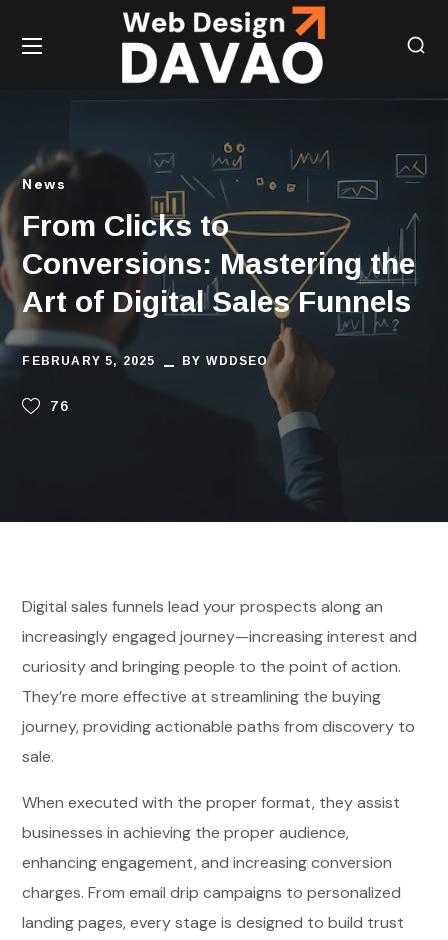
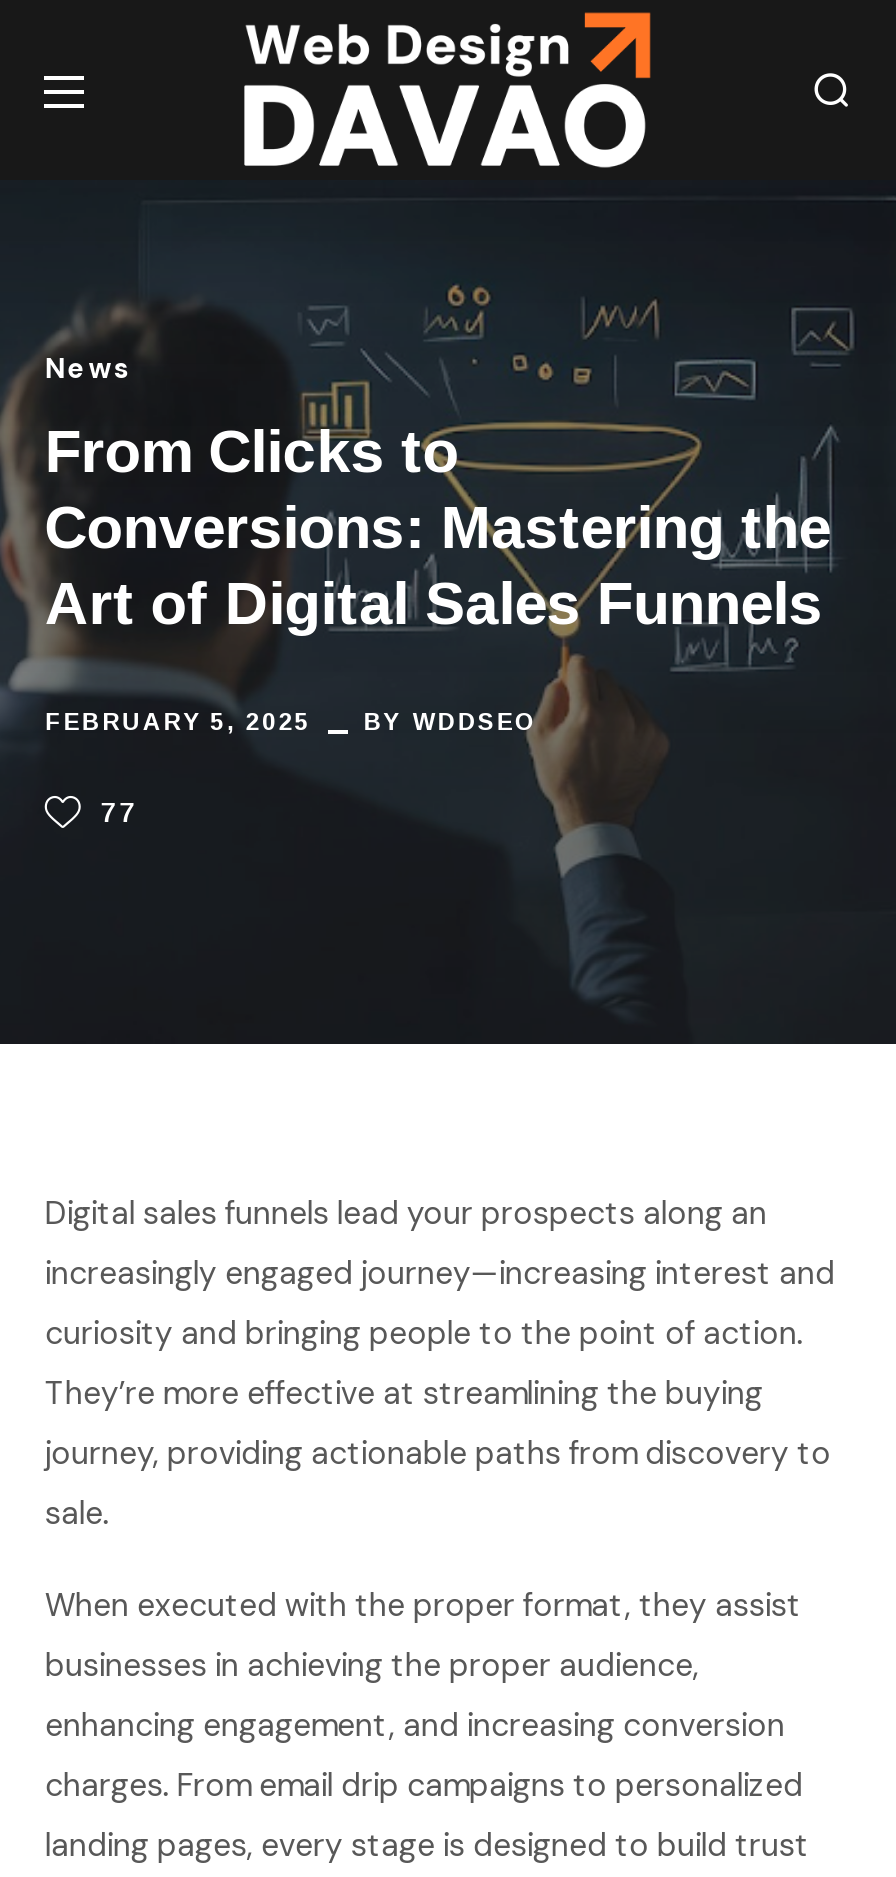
[50,398,69,414] 76 -> [101,796,138,828] 77

